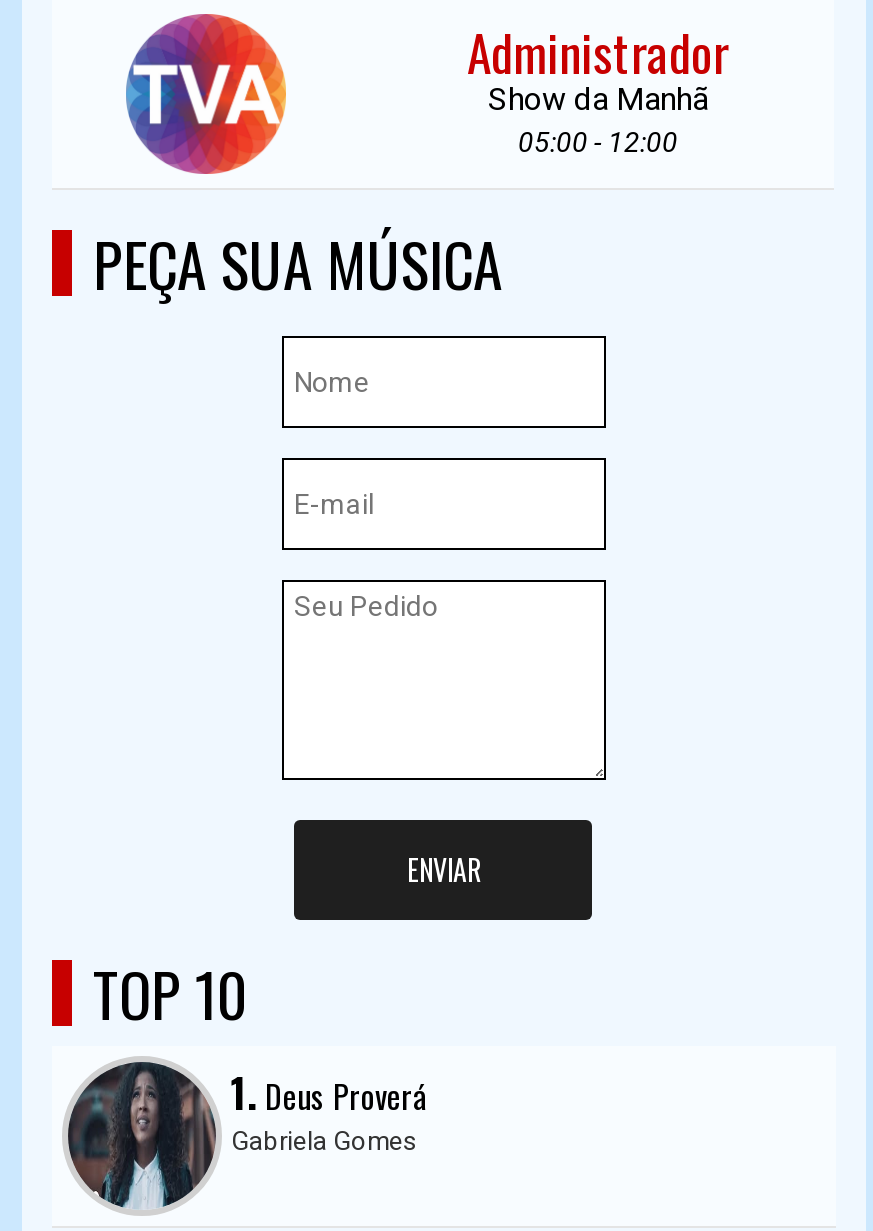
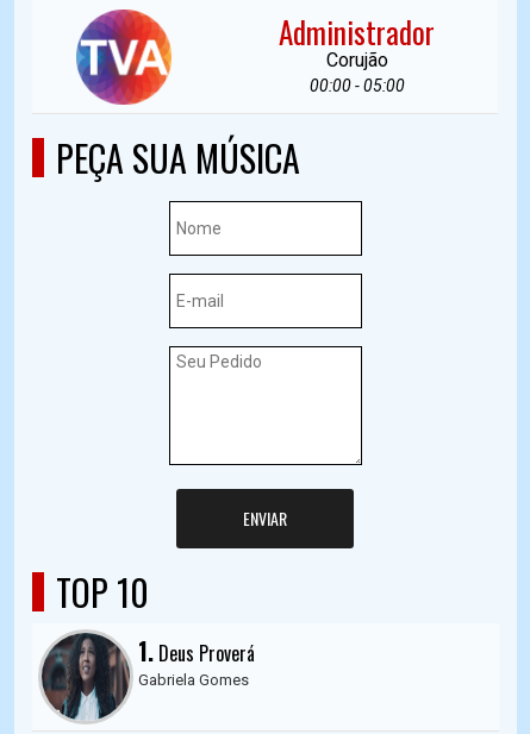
[488,80,708,158] Show da Manhã | 05:00 - 12:00 -> [310,49,405,95] Corujão | 00:00 - 05:00

